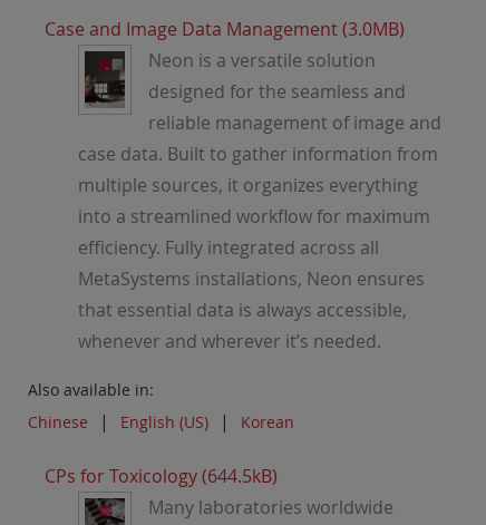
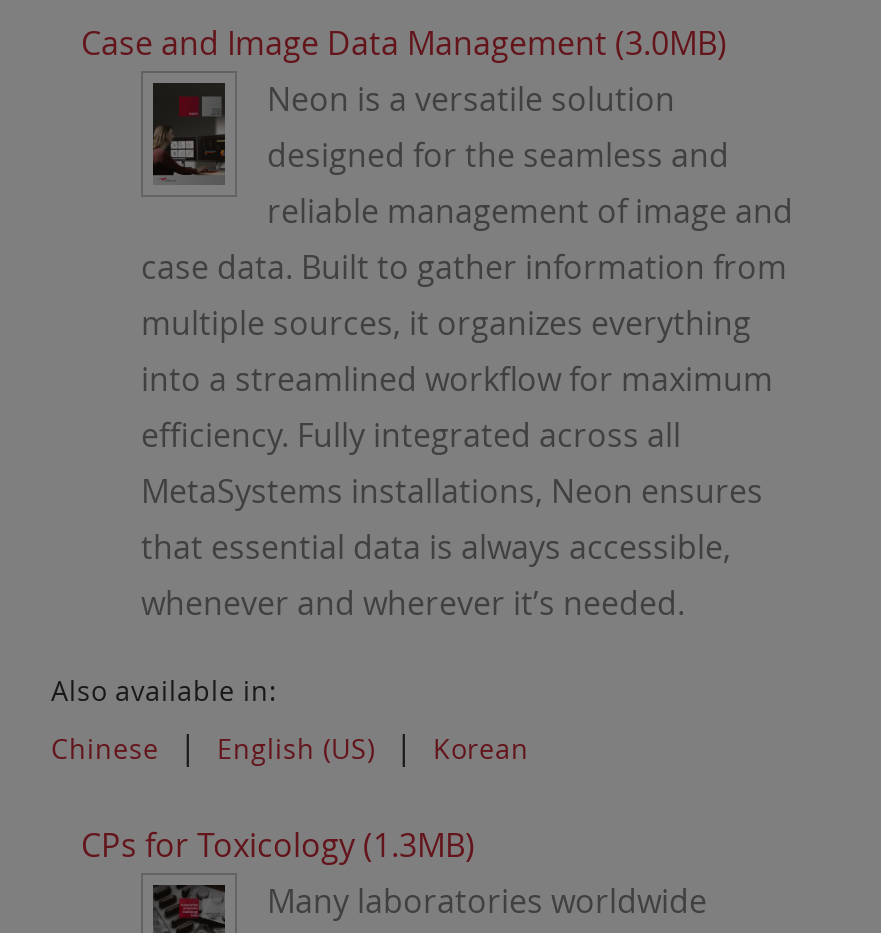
[45,464,278,488] CPs for Toxicology (644.5kB) -> [81,823,475,867] CPs for Toxicology (1.3MB)

